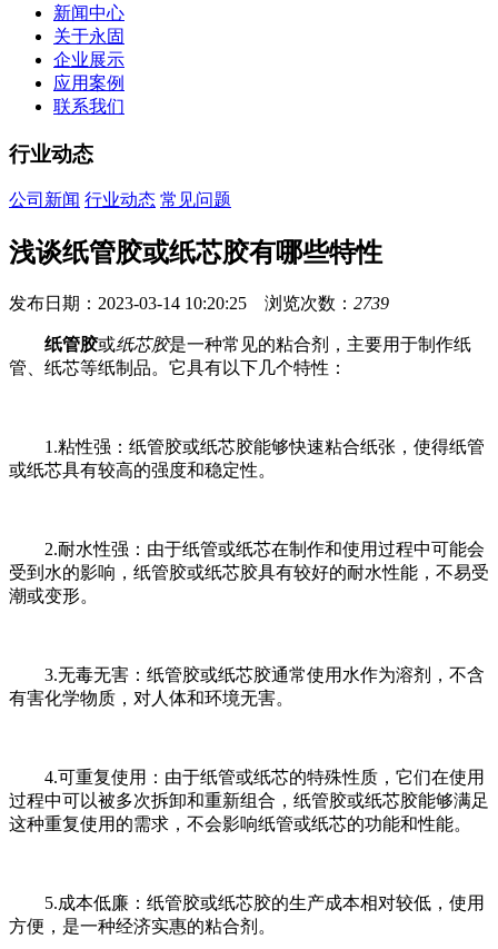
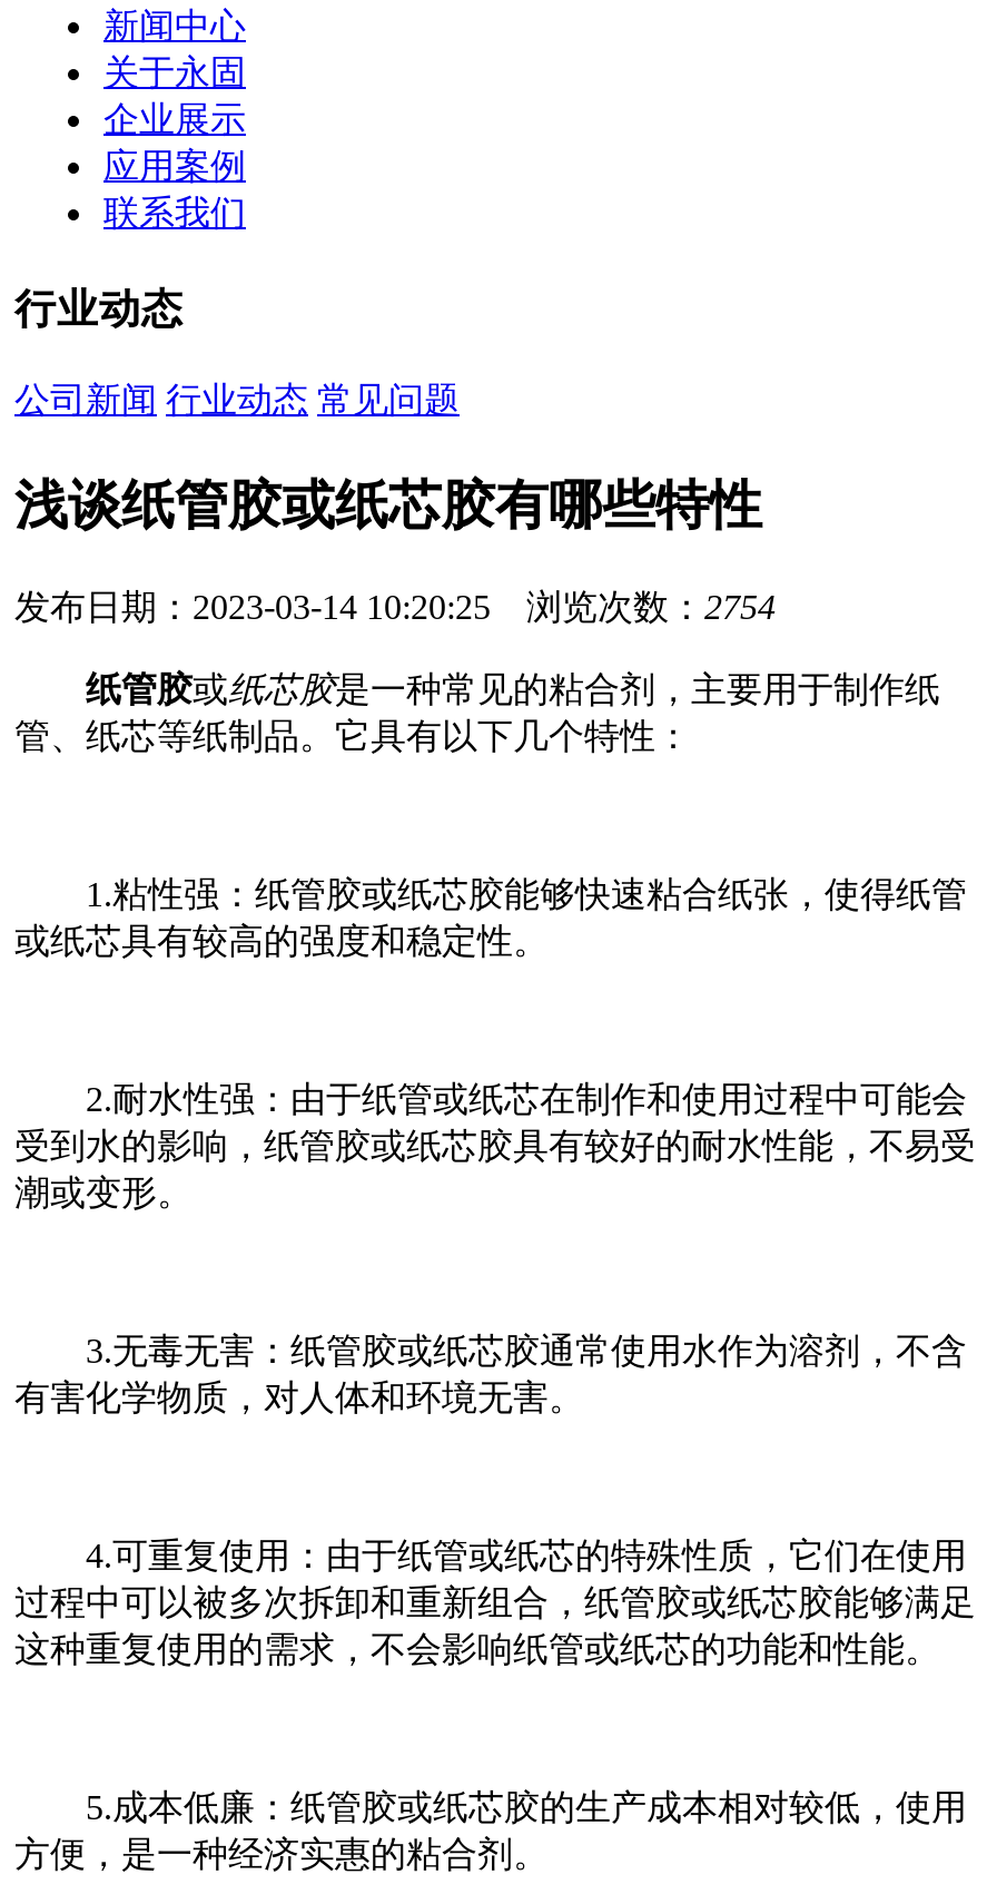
[9,294,389,313] 发布日期：2023-03-14 10:20:25 浏览次数：2739 -> [14,588,776,626] 发布日期：2023-03-14 10:20:25 浏览次数：2754

